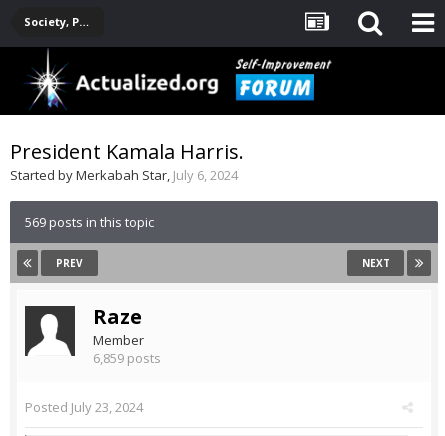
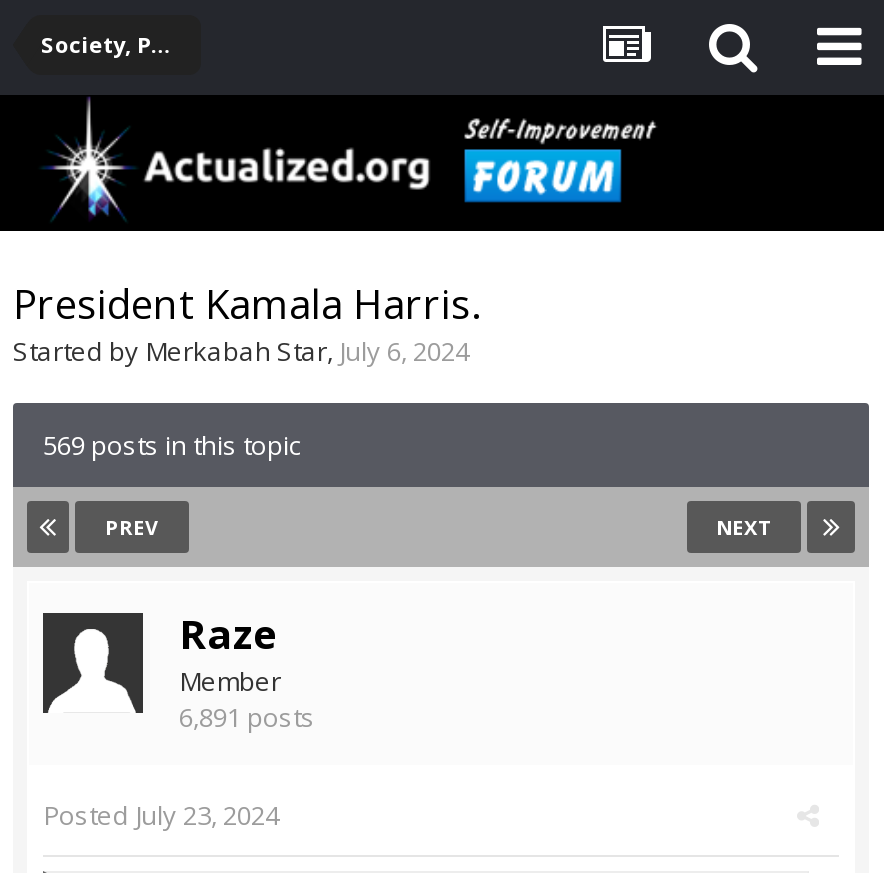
[93,349,161,367] 6,859 posts -> [179,699,315,735] 6,891 posts

